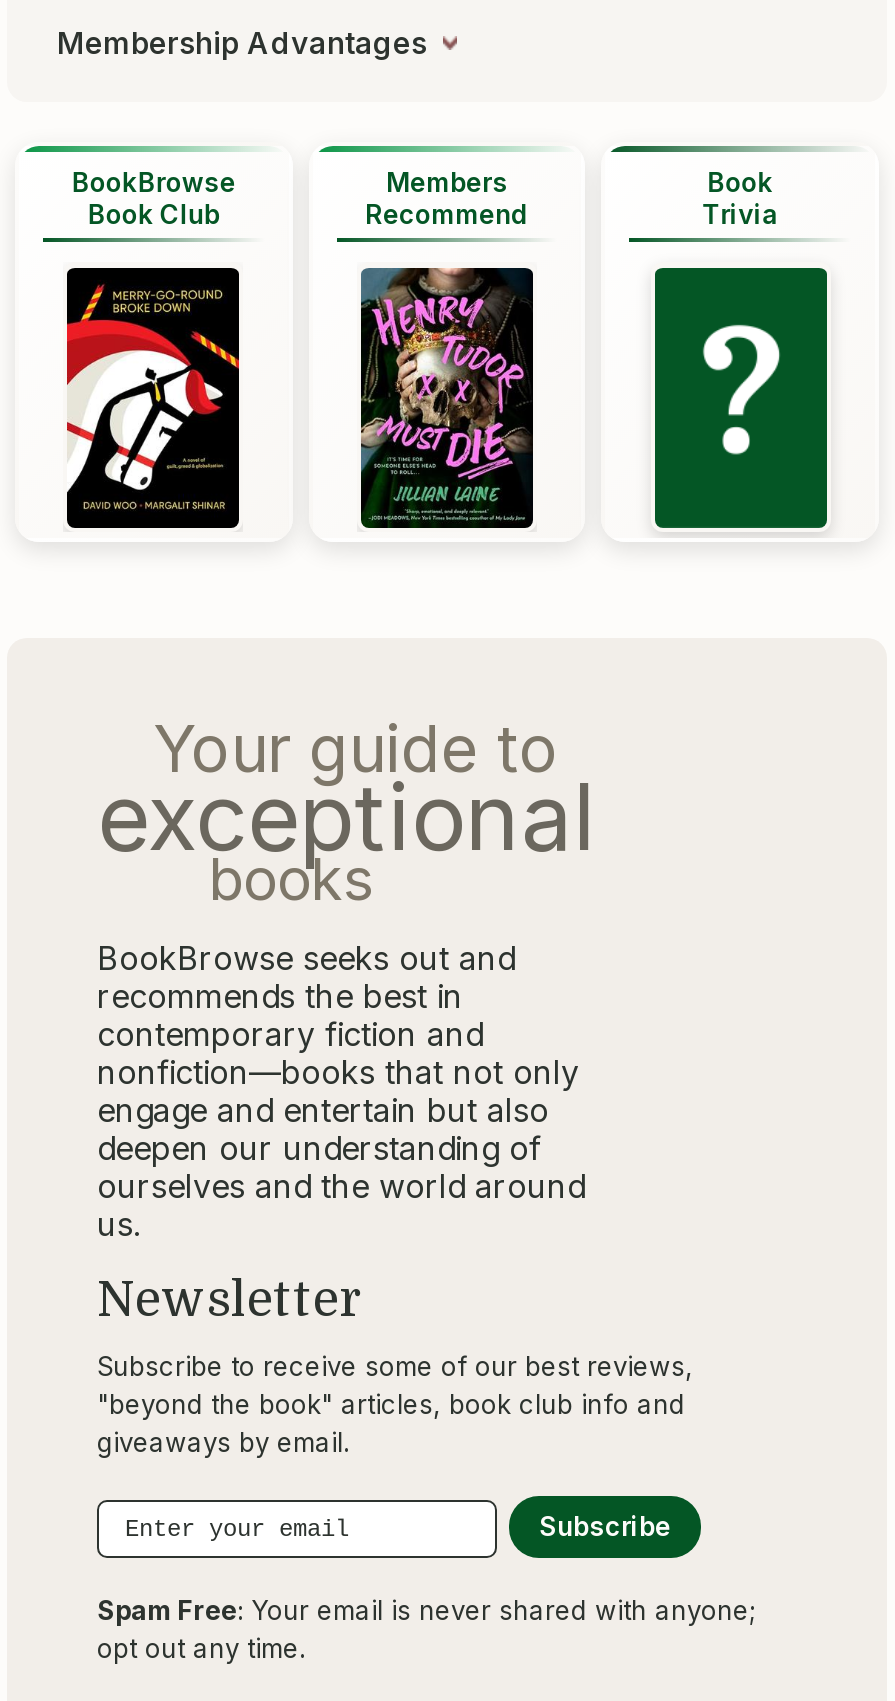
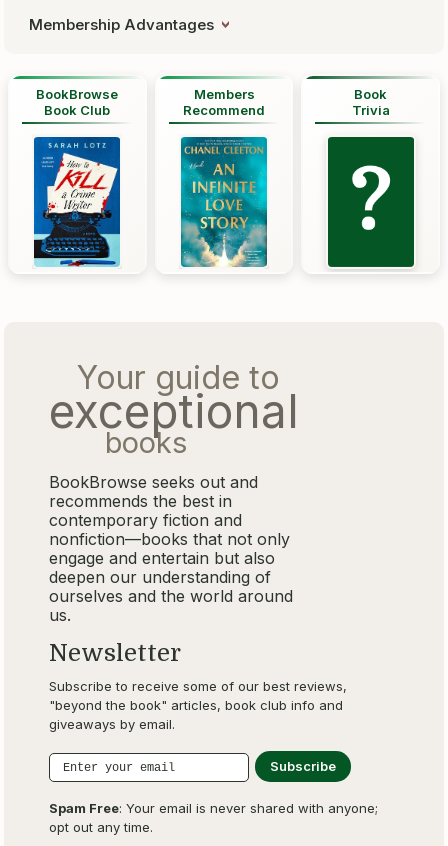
[65,266,241,530] [image] -> [33,136,121,267] [image]
[359,266,535,530] [image] -> [180,136,268,268] [image]

